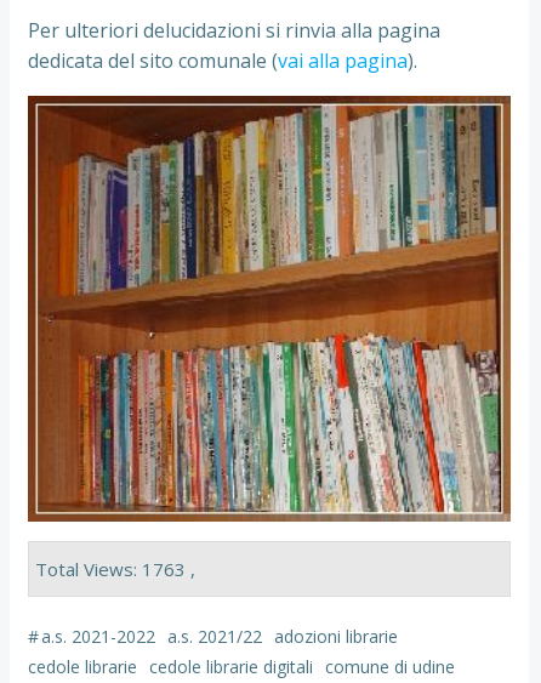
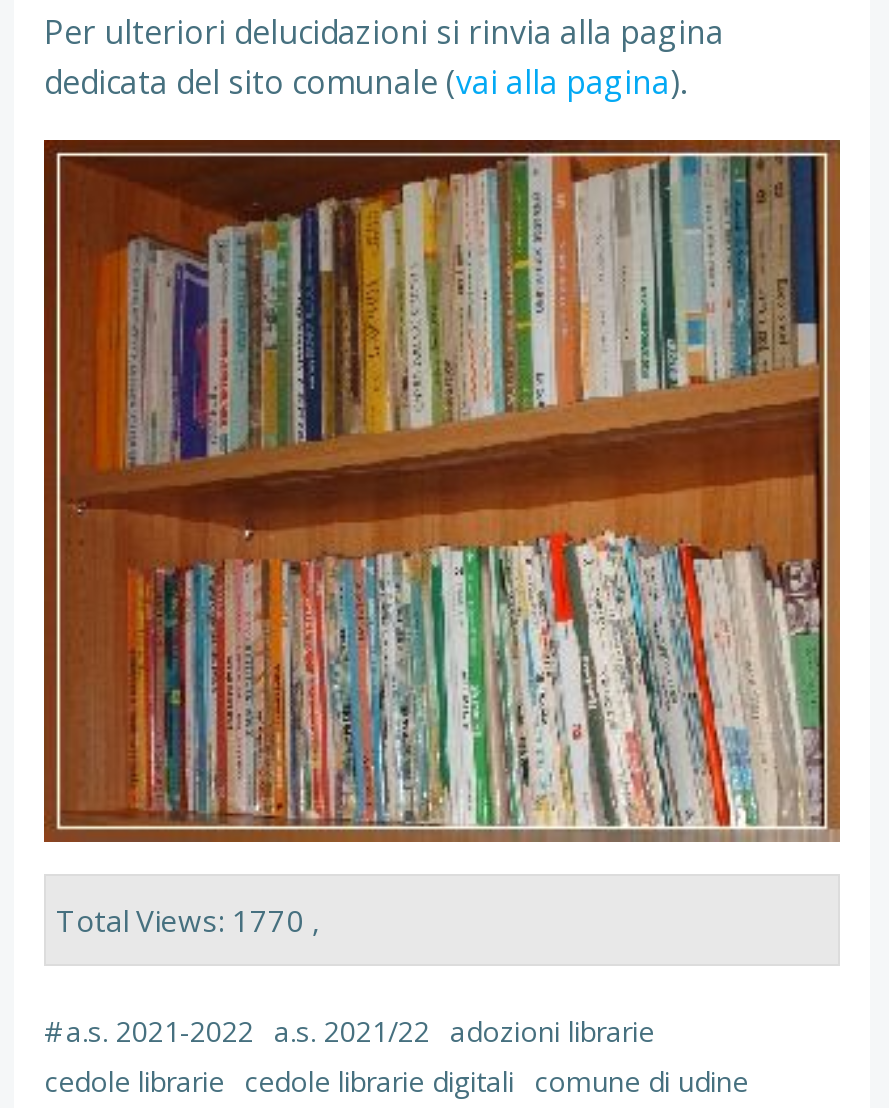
[35,557,195,581] Total Views: 1763 , -> [56,900,320,940] Total Views: 1770 ,

